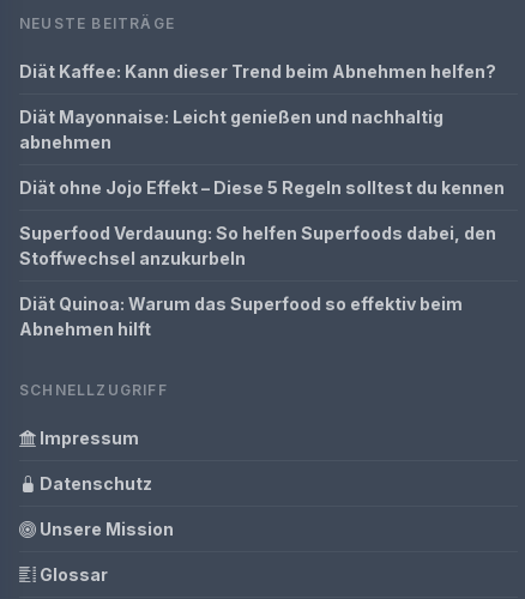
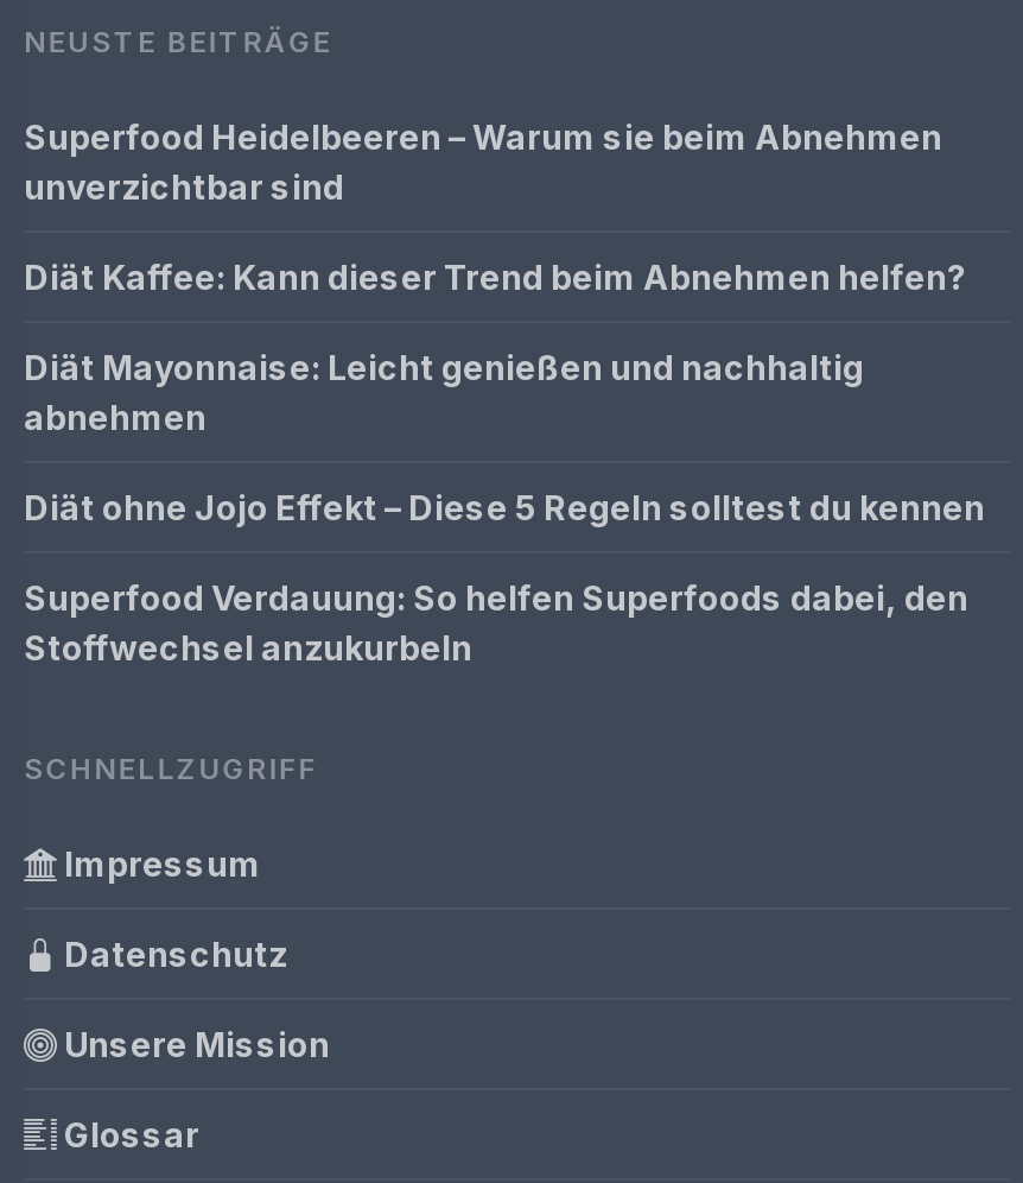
none -> [24,116,942,207] Superfood Heidelbeeren – Warum sie beim Abnehmen | unverzichtbar sind
moved [19,61,505,268] -> [24,257,985,668]: Diät Kaffee: Kann dieser Trend beim Abnehmen helfen? | Diät Mayonnaise: Leicht genießen und nachhaltig | abnehmen | Diät ohne Jojo Effekt – Diese 5 Regeln solltest du kennen | Superfood Verdauung: So helfen Superfoods dabei, den | Stoffwechsel anzukurbeln
[19,294,463,339] Diät Quinoa: Warum das Superfood so effektiv beim | Abnehmen hilft -> none

